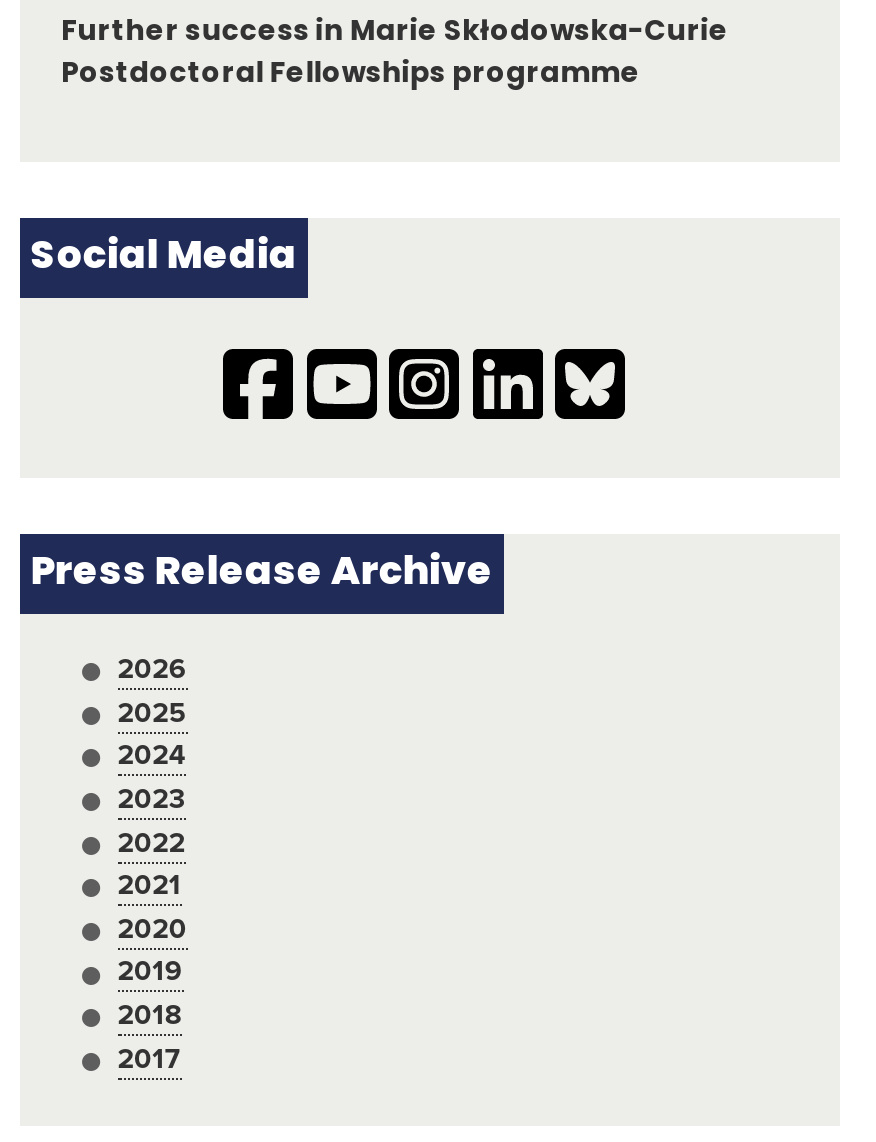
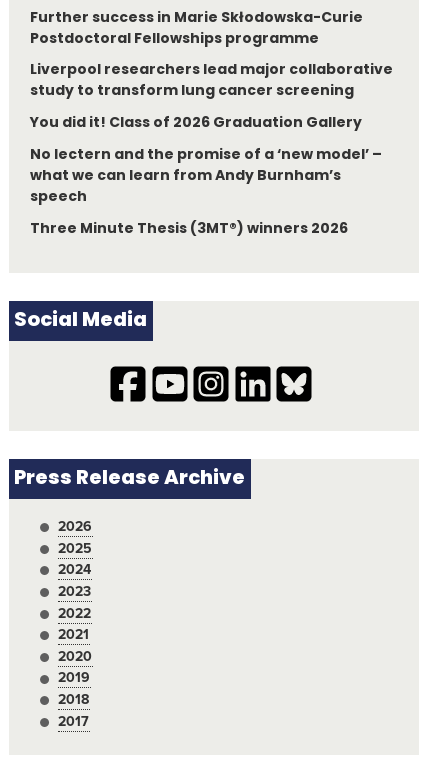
none -> [29,63,393,237] Liverpool researchers lead major collaborative | study to transform lung cancer screening | You did it! Class of 2026 Graduation Gallery | No lectern and the promise of a ‘new model’ – | what we can learn from Andy Burnham’s | speech | Three Minute Thesis (3MT®) winners 2026

